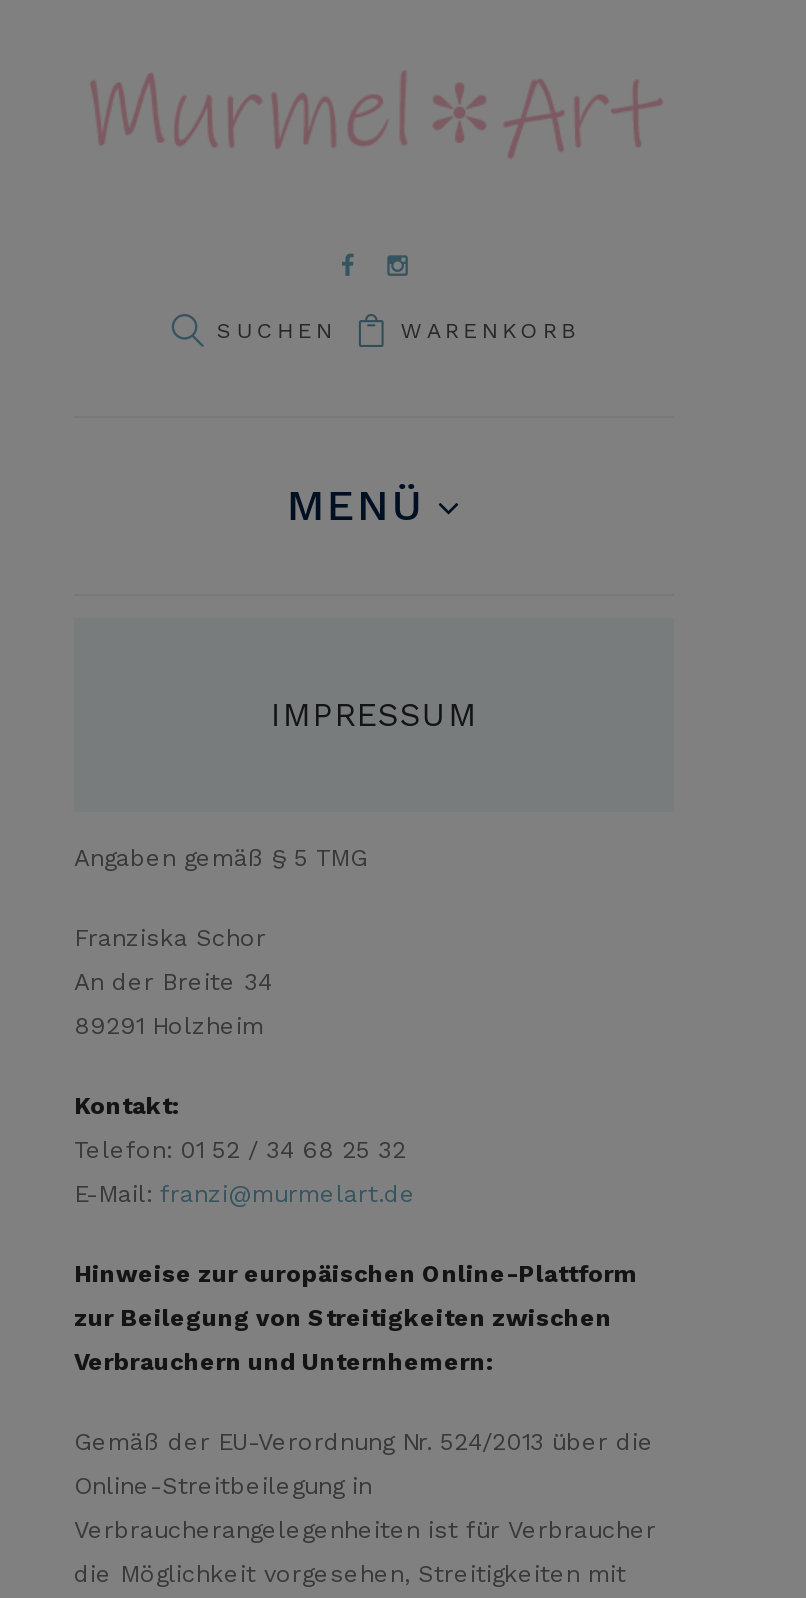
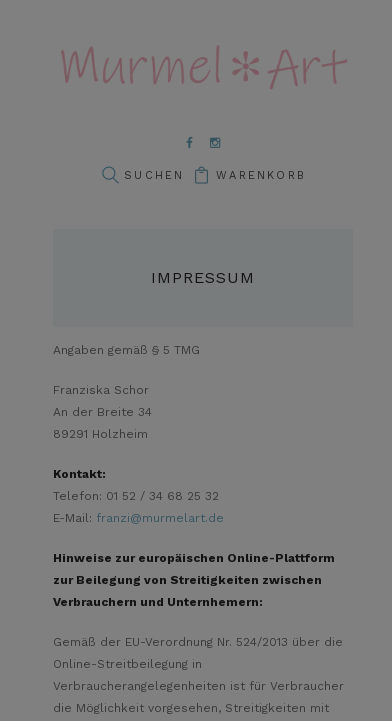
[287,480,423,530] MENÜ -> none

